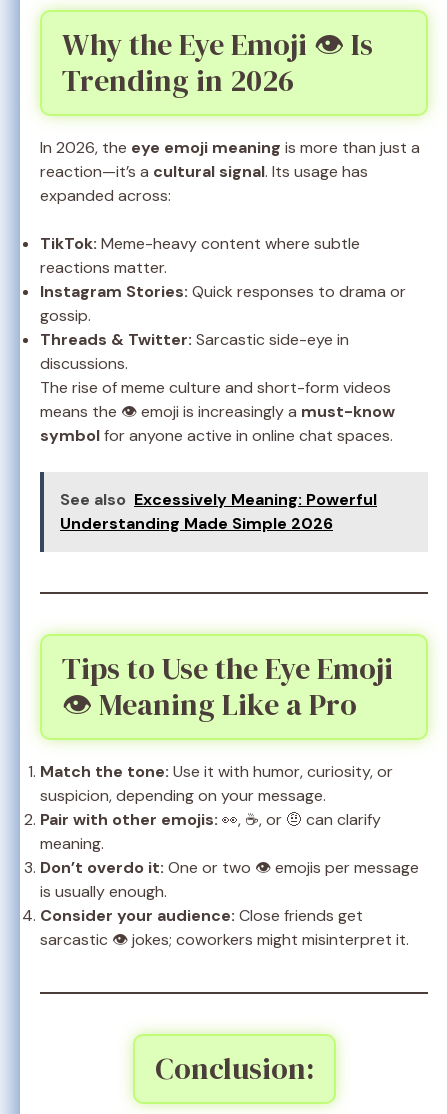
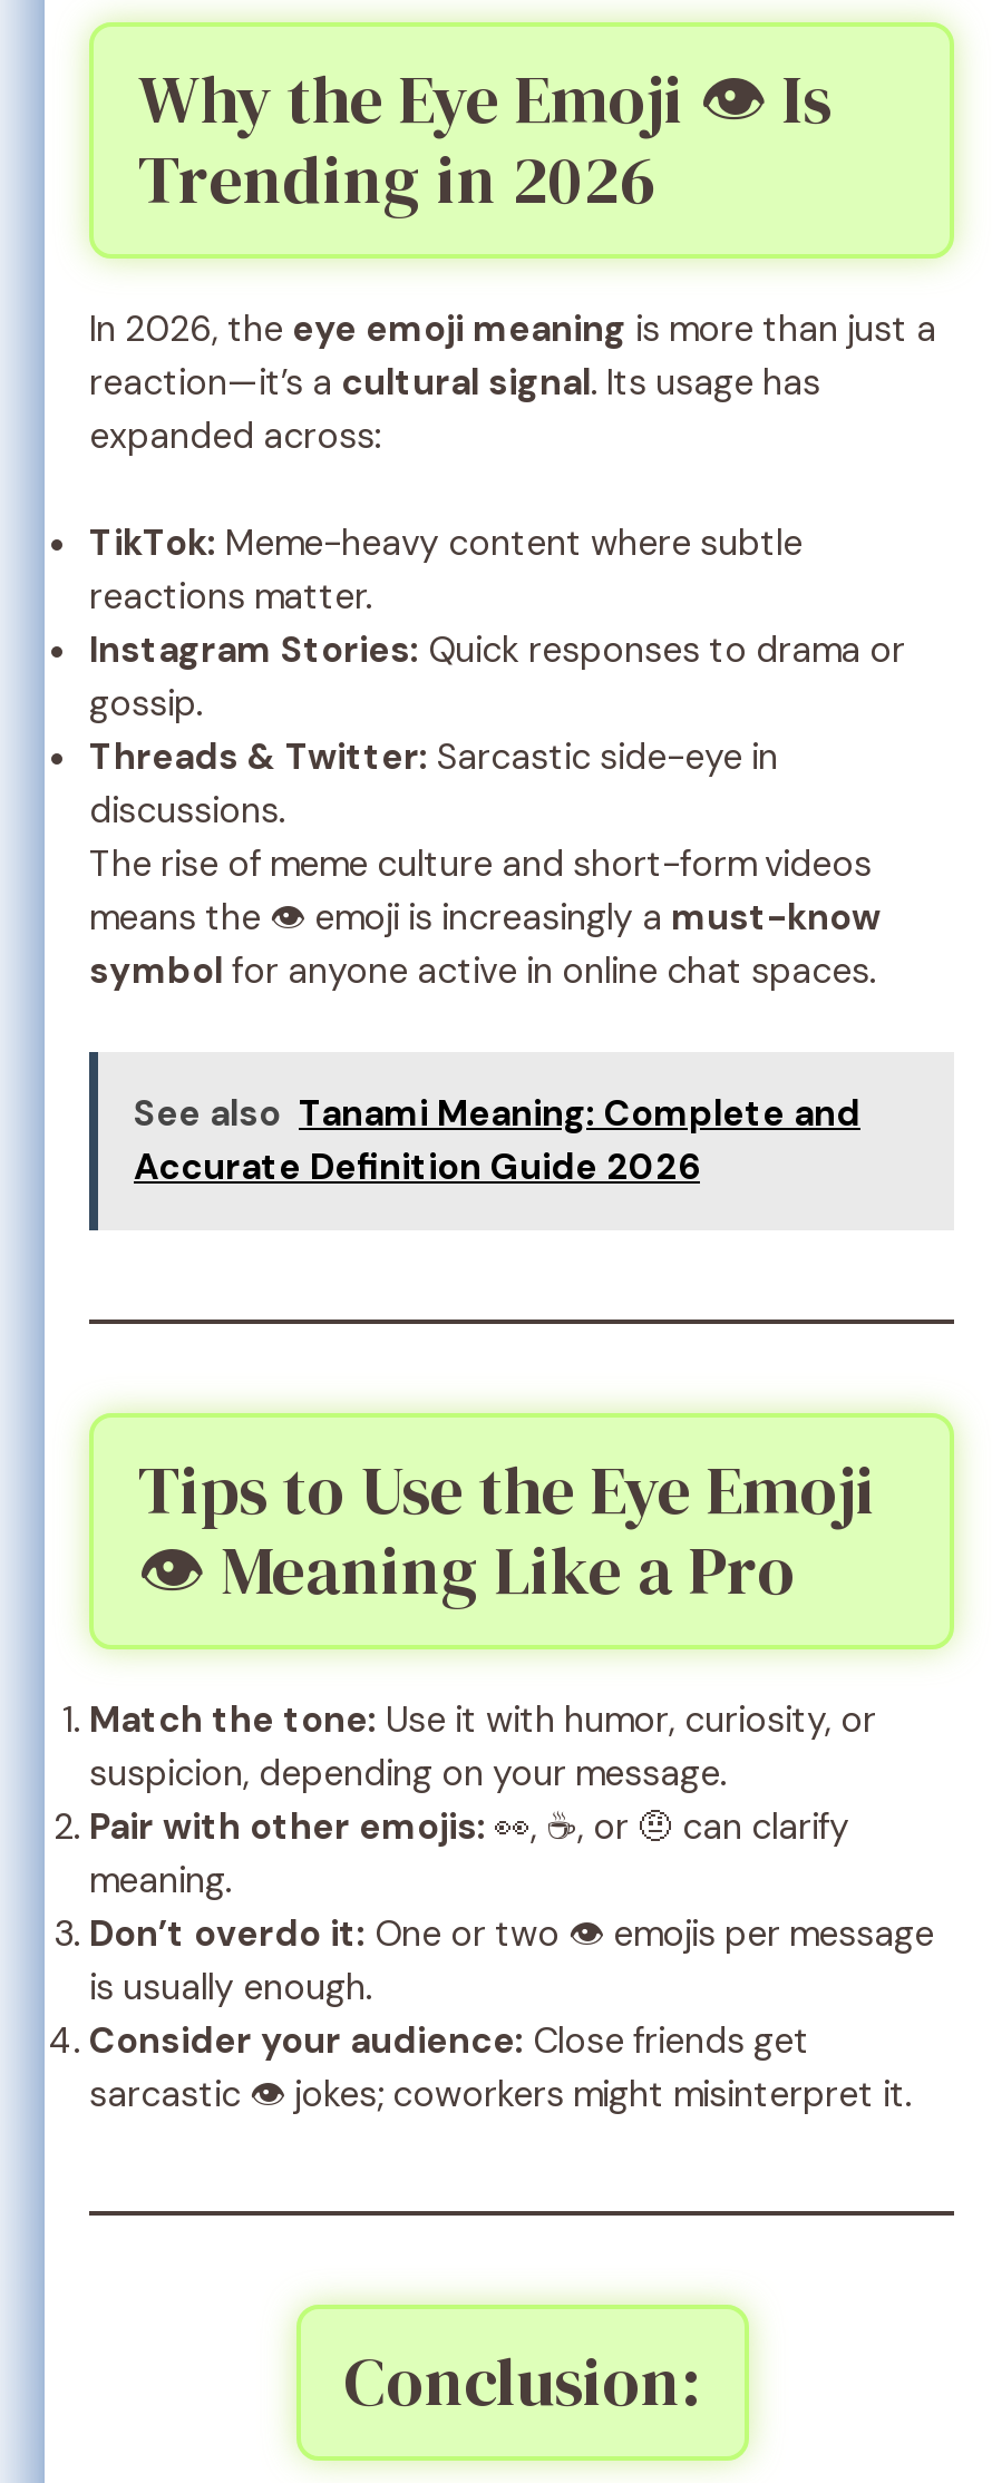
[60,489,377,534] See also Excessively Meaning: Powerful | Understanding Made Simple 2026 -> [134,1090,860,1190] See also Tanami Meaning: Complete and | Accurate Definition Guide 2026

